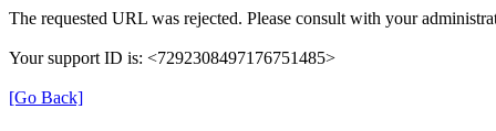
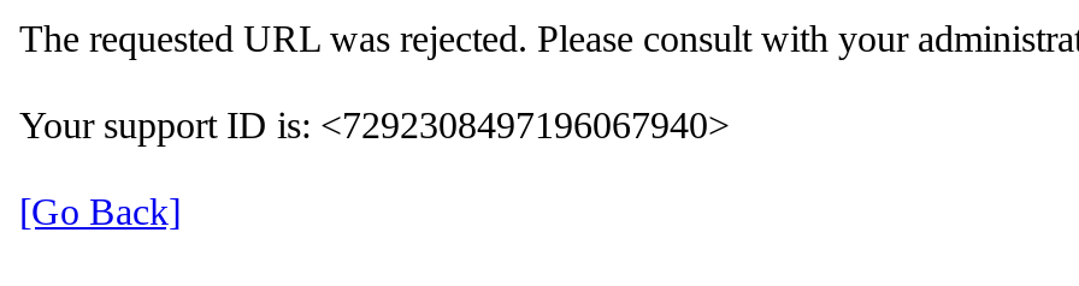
[9,48,335,67] Your support ID is: <7292308497176751485> -> [19,105,730,145] Your support ID is: <7292308497196067940>

